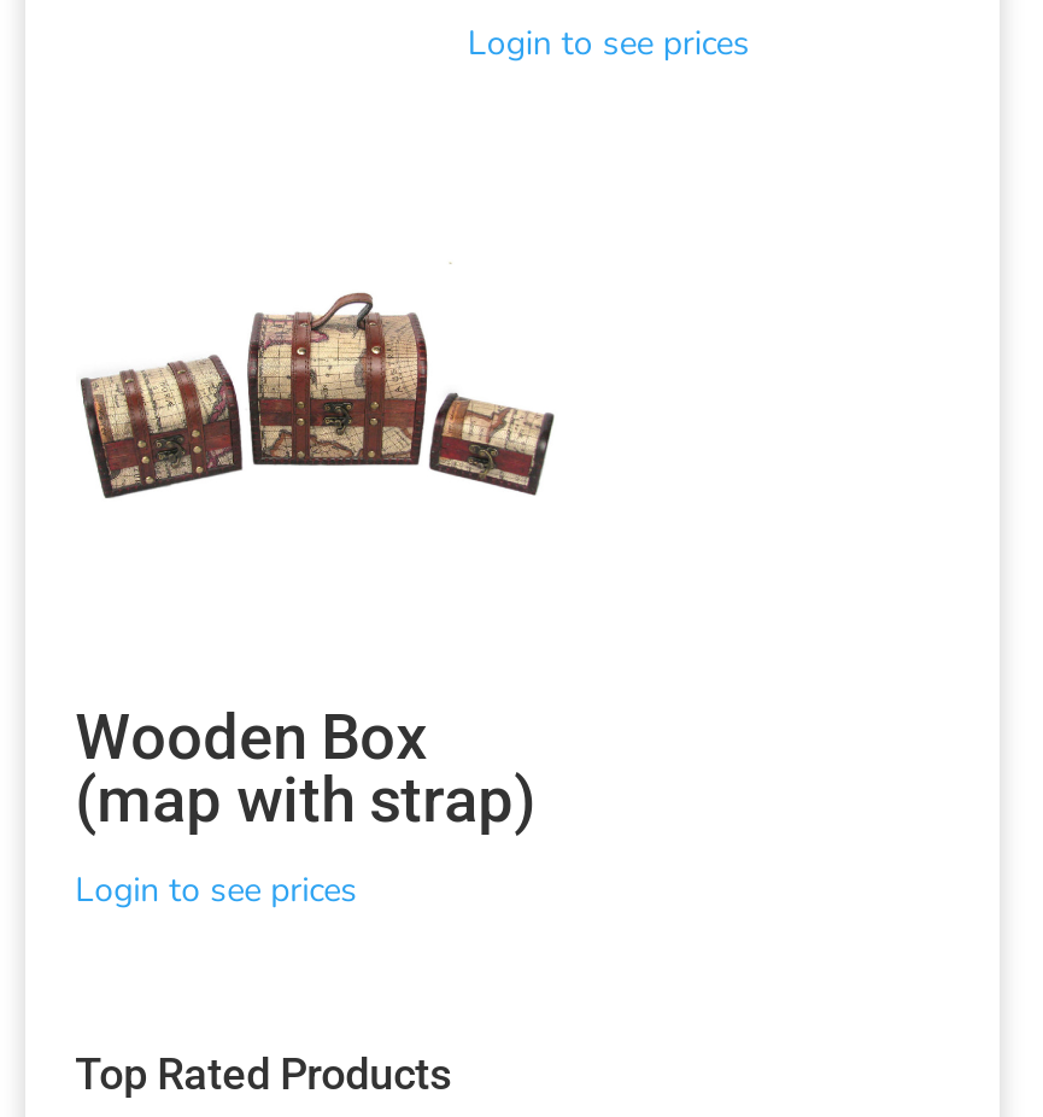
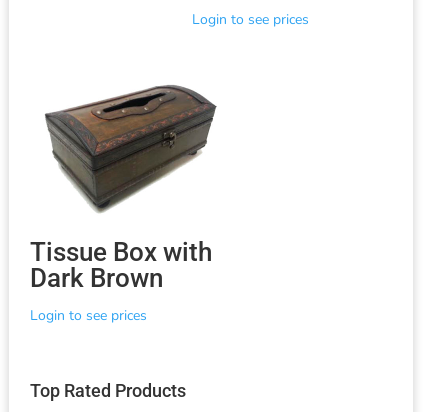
[78,290,556,509] [image] -> [44,84,217,214] [image]
[75,701,536,836] Wooden Box | (map with strap) -> [30,237,212,293] Tissue Box with | Dark Brown

